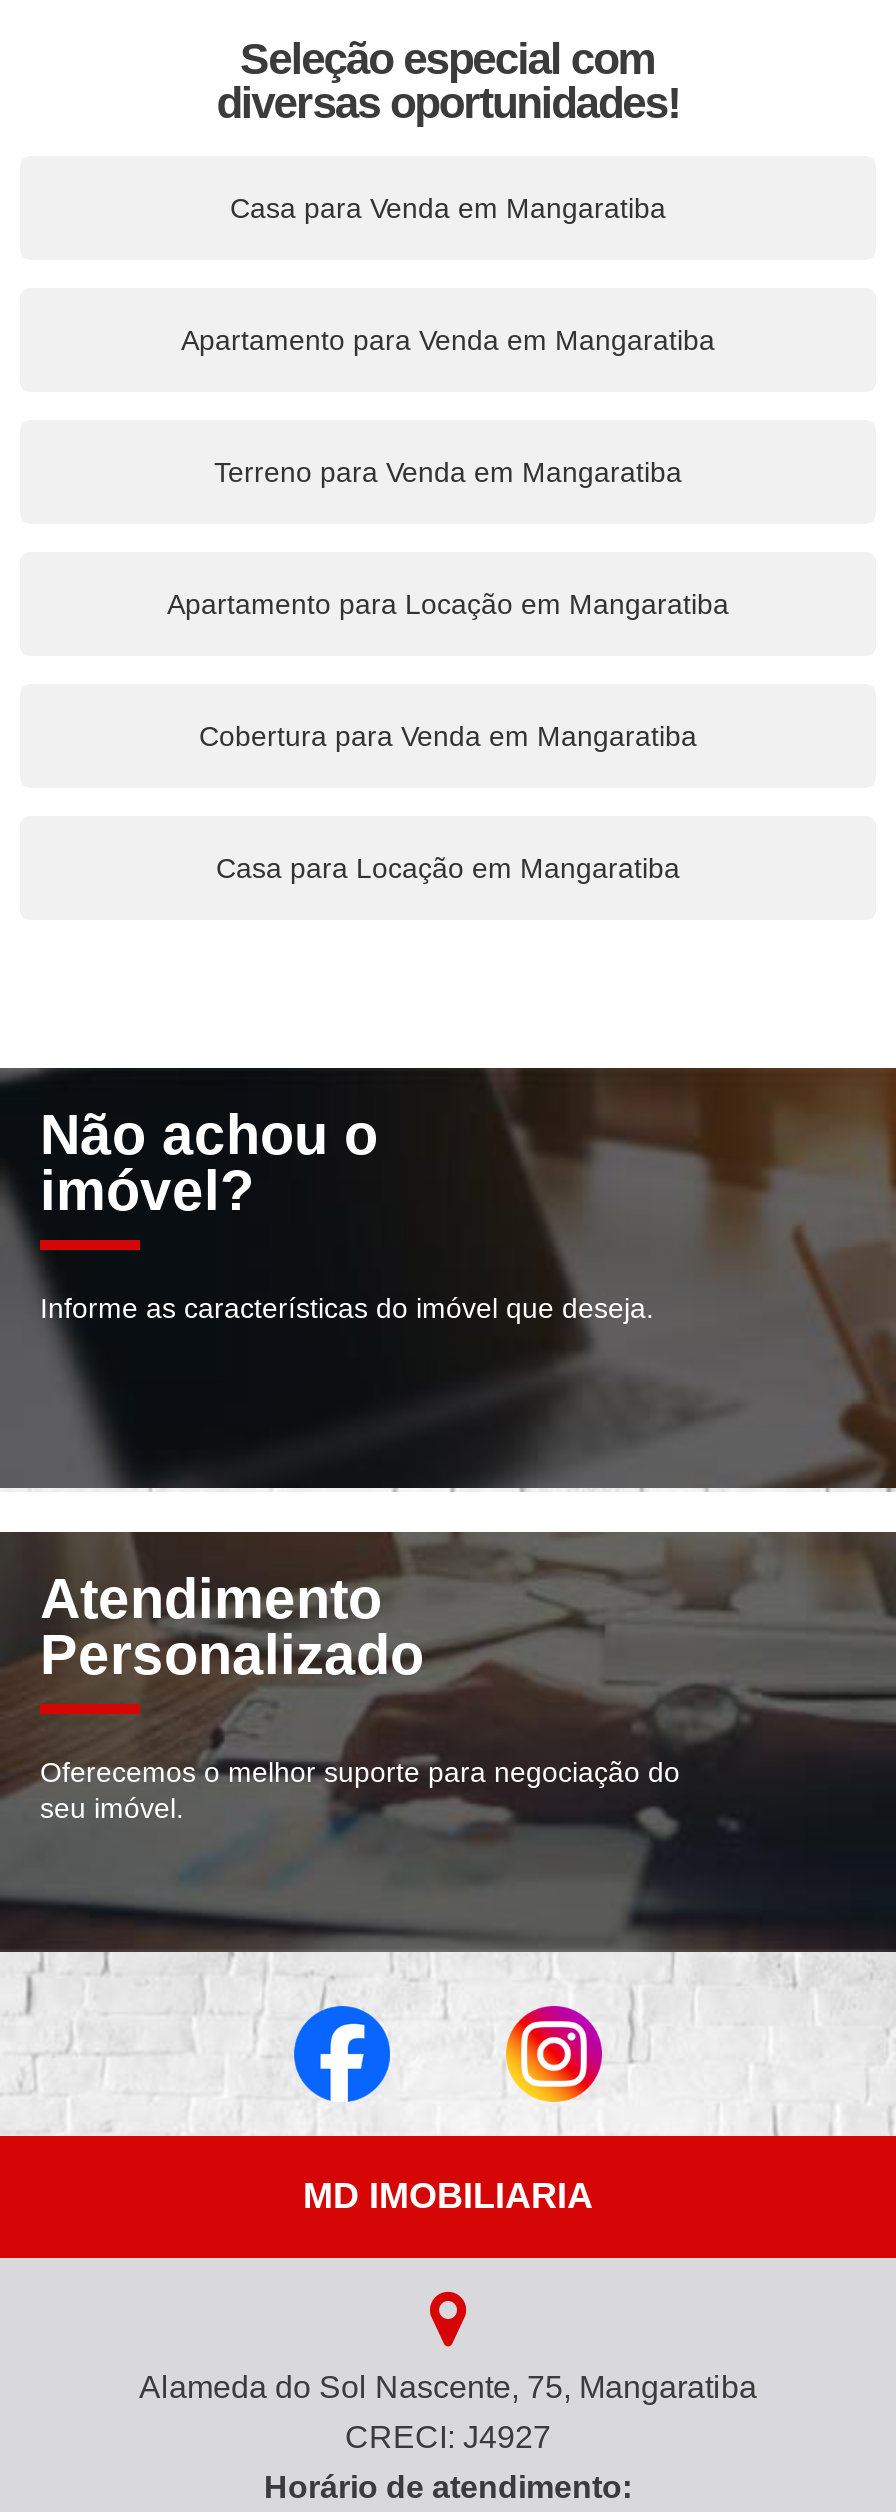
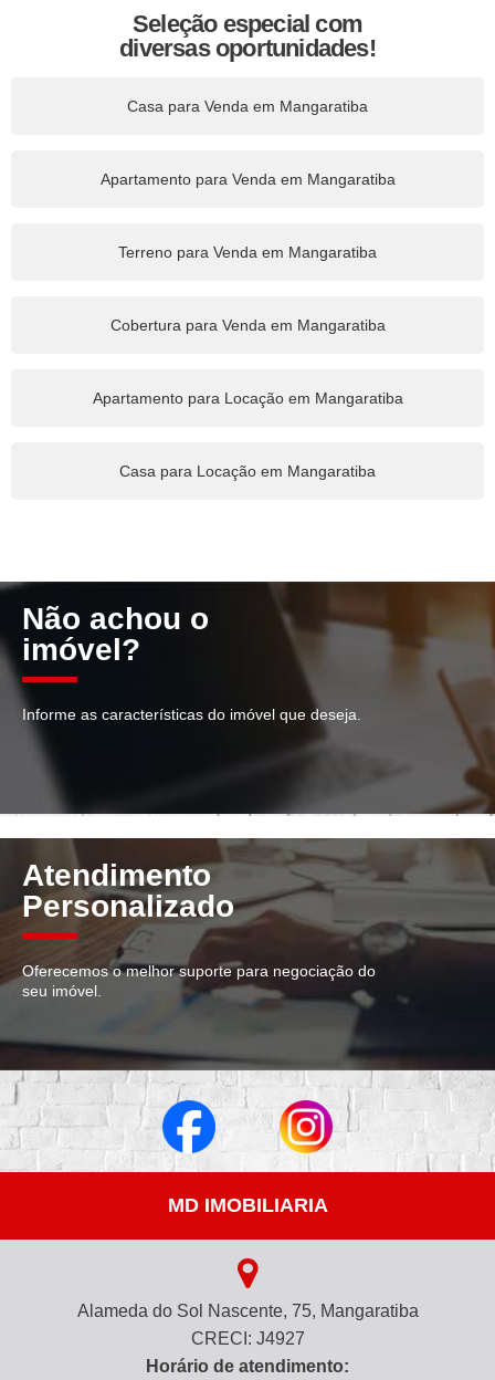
moved [167,588,729,620] -> [92,389,403,407]: Apartamento para Locação em Mangaratiba
moved [199,720,697,752] -> [110,316,385,334]: Cobertura para Venda em Mangaratiba

